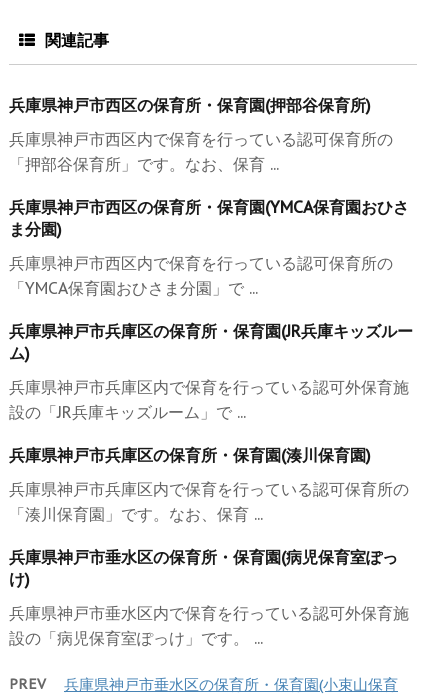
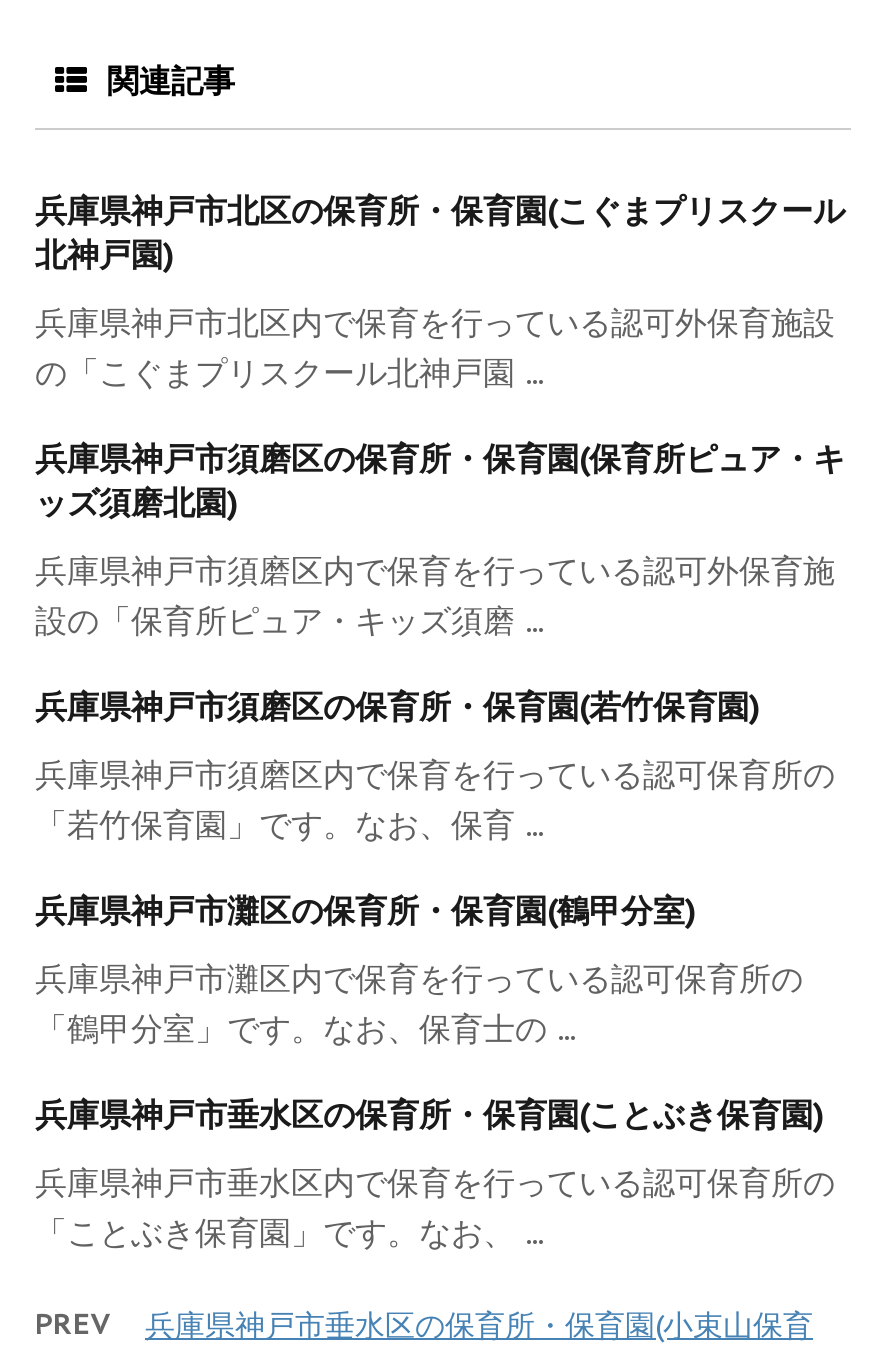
[9,95,371,115] 兵庫県神戸市西区の保育所・保育園(押部谷保育所) -> [35,191,845,275] 兵庫県神戸市北区の保育所・保育園(こぐまプリスクール | 北神戸園)
[9,129,393,174] 兵庫県神戸市西区内で保育を行っている認可保育所の | 「押部谷保育所」です。なお、保育 ... -> [35,303,835,393] 兵庫県神戸市北区内で保育を行っている認可外保育施設 | の「こぐまプリスクール北神戸園 ...
[9,197,409,239] 兵庫県神戸市西区の保育所・保育園(YMCA保育園おひさ | ま分園) -> [35,439,845,523] 兵庫県神戸市須磨区の保育所・保育園(保育所ピュア・キ | ッズ須磨北園)
[9,253,393,298] 兵庫県神戸市西区内で保育を行っている認可保育所の | 「YMCA保育園おひさま分園」で ... -> [35,551,835,641] 兵庫県神戸市須磨区内で保育を行っている認可外保育施 | 設の「保育所ピュア・キッズ須磨 ...
[9,321,413,363] 兵庫県神戸市兵庫区の保育所・保育園(JR兵庫キッズルー | ム) -> [35,687,759,727] 兵庫県神戸市須磨区の保育所・保育園(若竹保育園)
[9,377,409,422] 兵庫県神戸市兵庫区内で保育を行っている認可外保育施 | 設の「JR兵庫キッズルーム」で ... -> [35,755,835,845] 兵庫県神戸市須磨区内で保育を行っている認可保育所の | 「若竹保育園」です。なお、保育 ...
[9,445,371,465] 兵庫県神戸市兵庫区の保育所・保育園(湊川保育園) -> [35,891,695,931] 兵庫県神戸市灘区の保育所・保育園(鶴甲分室)
[9,479,409,524] 兵庫県神戸市兵庫区内で保育を行っている認可保育所の | 「湊川保育園」です。なお、保育 ... -> [35,959,803,1049] 兵庫県神戸市灘区内で保育を行っている認可保育所の | 「鶴甲分室」です。なお、保育士の ...
[9,547,398,589] 兵庫県神戸市垂水区の保育所・保育園(病児保育室ぽっ | け) -> [35,1095,823,1135] 兵庫県神戸市垂水区の保育所・保育園(ことぶき保育園)
[9,603,409,648] 兵庫県神戸市垂水区内で保育を行っている認可外保育施 | 設の「病児保育室ぽっけ」です。 ... -> [35,1163,835,1253] 兵庫県神戸市垂水区内で保育を行っている認可保育所の | 「ことぶき保育園」です。なお、 ...

